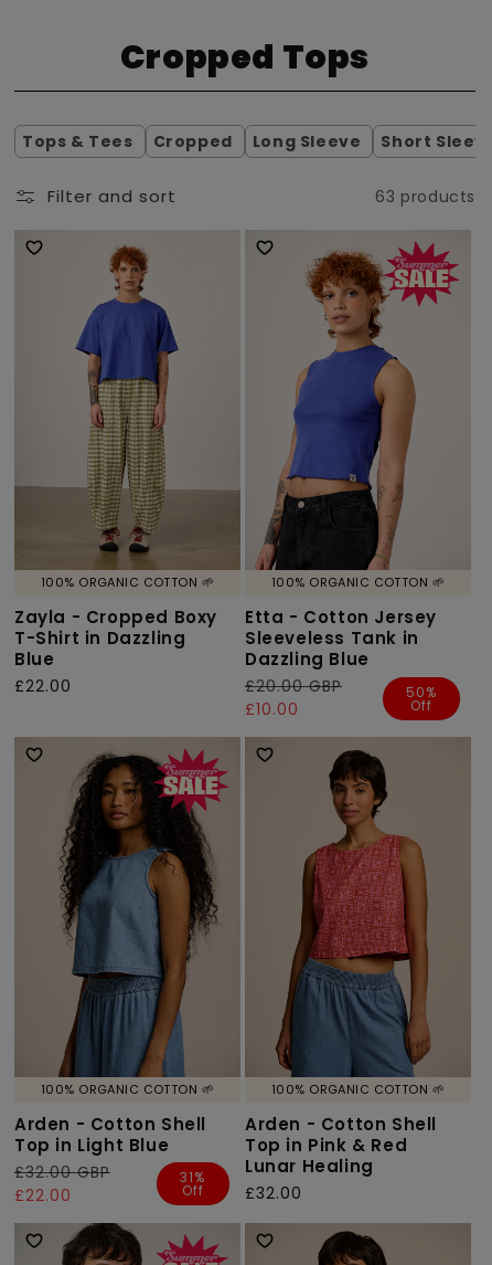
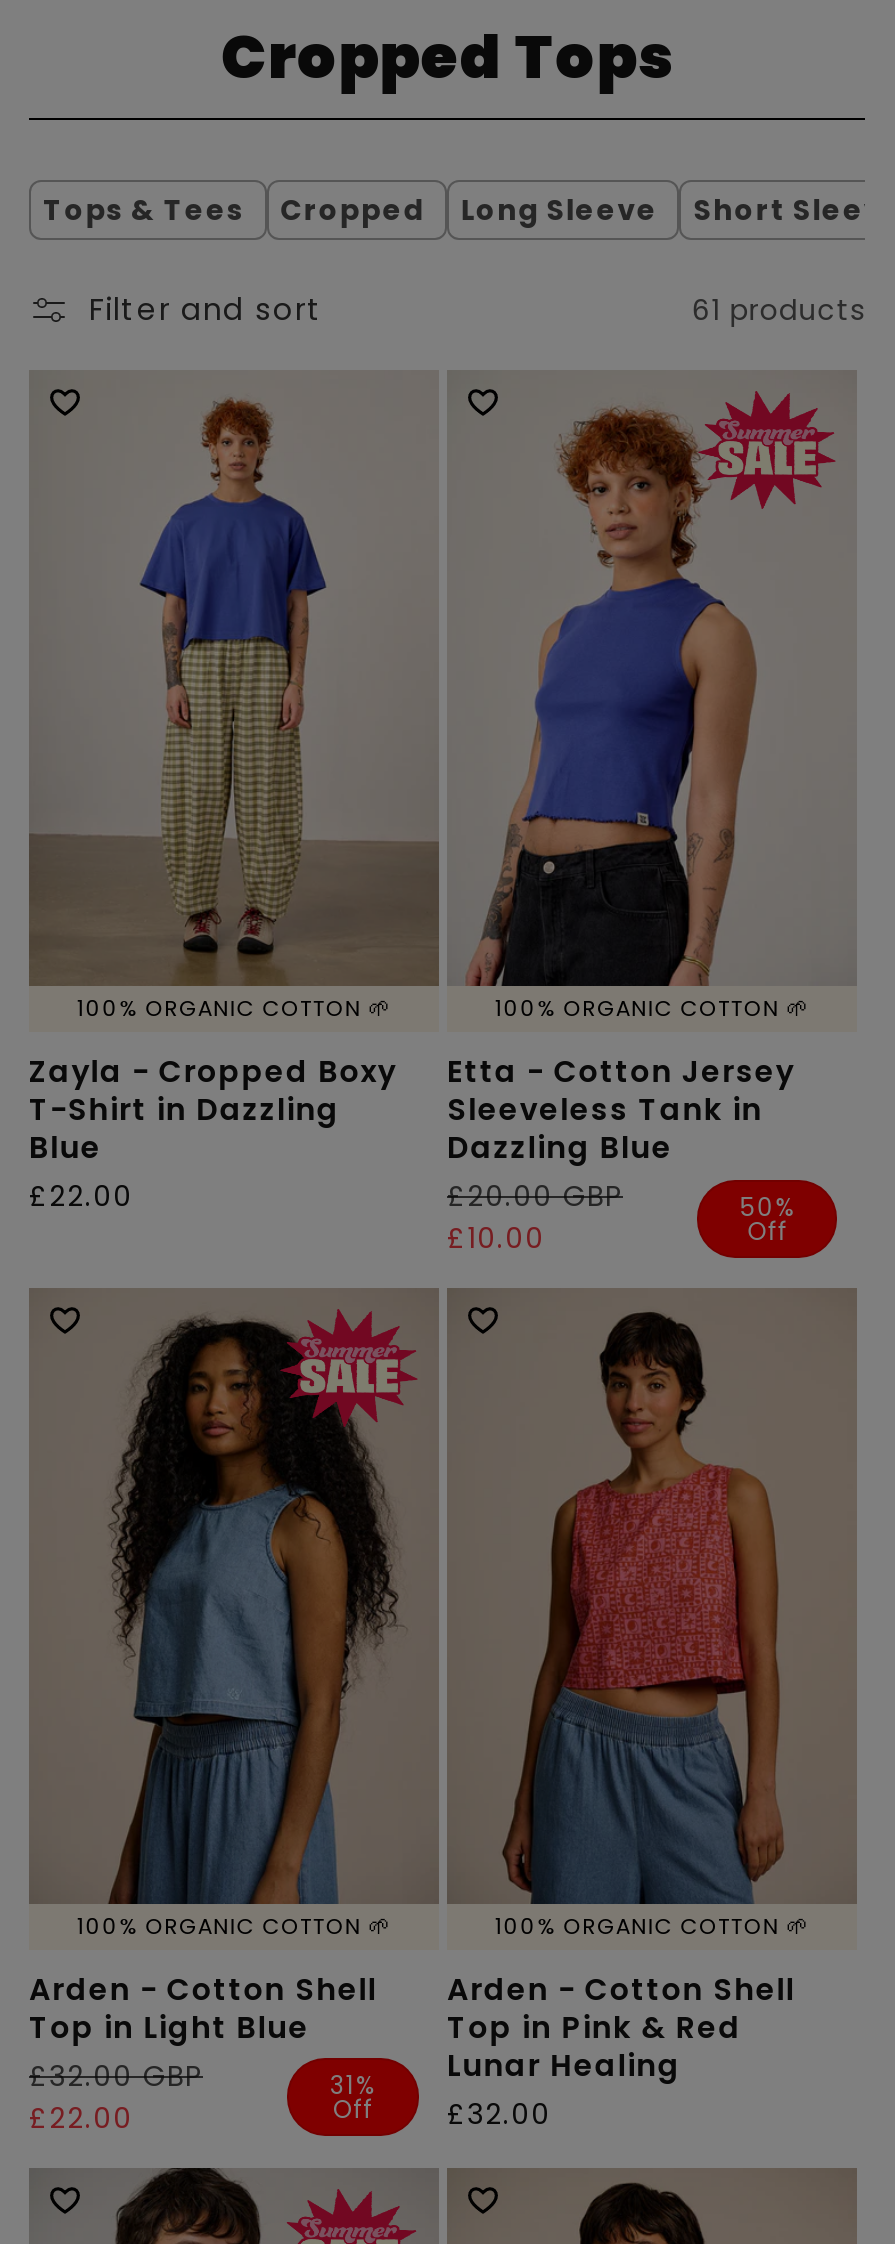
[376,185,475,208] 63 products -> [692,290,865,330] 61 products

